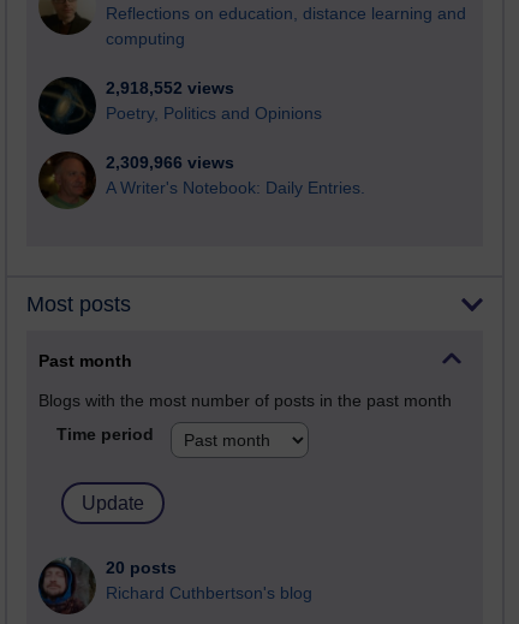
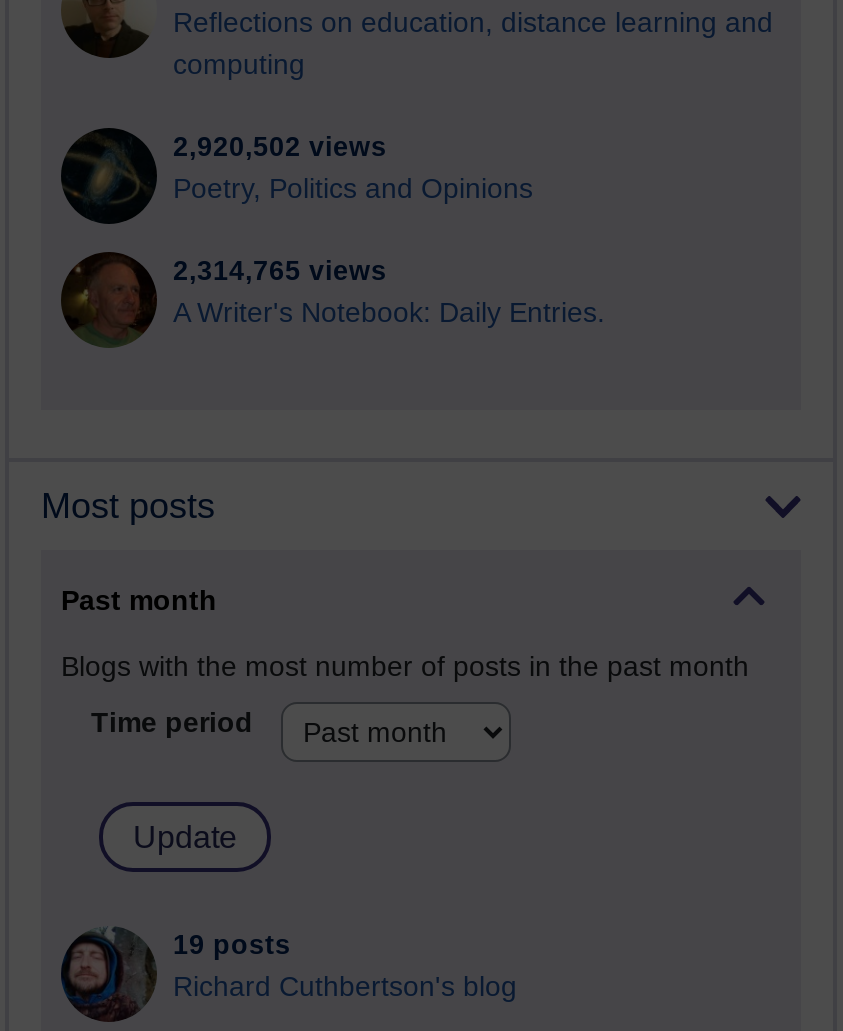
[106,80,234,98] 2,918,552 views -> [173,133,387,163] 2,920,502 views
[106,154,234,172] 2,309,966 views -> [173,257,387,287] 2,314,765 views
[106,559,177,577] 20 posts -> [173,931,291,961] 19 posts

